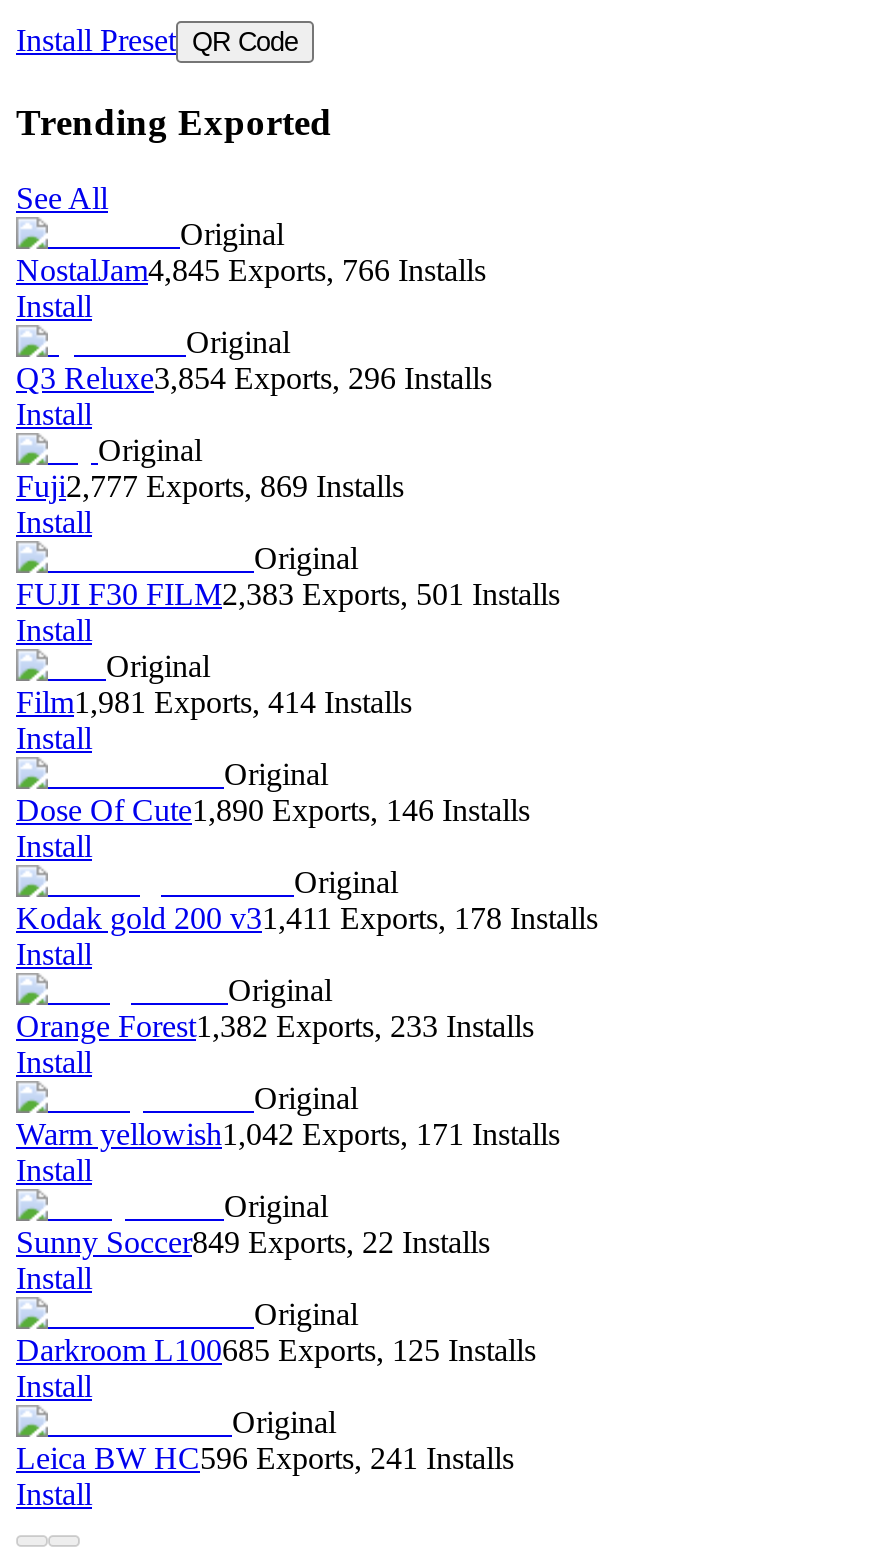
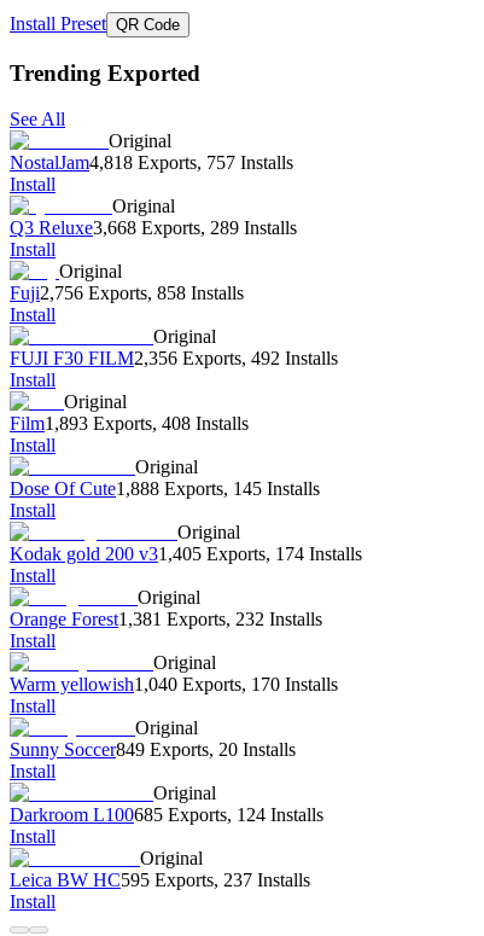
[16,254,486,288] NostalJam4,845 Exports, 766 Installs -> [10,153,293,173] NostalJam4,818 Exports, 757 Installs
[16,362,492,396] Q3 Reluxe3,854 Exports, 296 Installs -> [10,218,297,238] Q3 Reluxe3,668 Exports, 289 Installs
[16,470,404,504] Fuji2,777 Exports, 869 Installs -> [10,283,244,304] Fuji2,756 Exports, 858 Installs
[16,578,560,612] FUJI F30 FILM2,383 Exports, 501 Installs -> [10,348,338,369] FUJI F30 FILM2,356 Exports, 492 Installs
[16,686,412,720] Film1,981 Exports, 414 Installs -> [10,413,249,434] Film1,893 Exports, 408 Installs
[16,794,530,828] Dose Of Cute1,890 Exports, 146 Installs -> [10,479,320,499] Dose Of Cute1,888 Exports, 145 Installs
[16,902,598,936] Kodak gold 200 v31,411 Exports, 178 Installs -> [10,544,362,564] Kodak gold 200 v31,405 Exports, 174 Installs
[16,1010,534,1044] Orange Forest1,382 Exports, 233 Installs -> [10,609,322,630] Orange Forest1,381 Exports, 232 Installs
[16,1118,560,1152] Warm yellowish1,042 Exports, 171 Installs -> [10,674,338,695] Warm yellowish1,040 Exports, 170 Installs
[16,1226,490,1260] Sunny Soccer849 Exports, 22 Installs -> [10,740,296,760] Sunny Soccer849 Exports, 20 Installs
[16,1334,536,1368] Darkroom L100685 Exports, 125 Installs -> [10,805,323,825] Darkroom L100685 Exports, 124 Installs
[16,1442,514,1476] Leica BW HC596 Exports, 241 Installs -> [10,870,310,890] Leica BW HC595 Exports, 237 Installs

